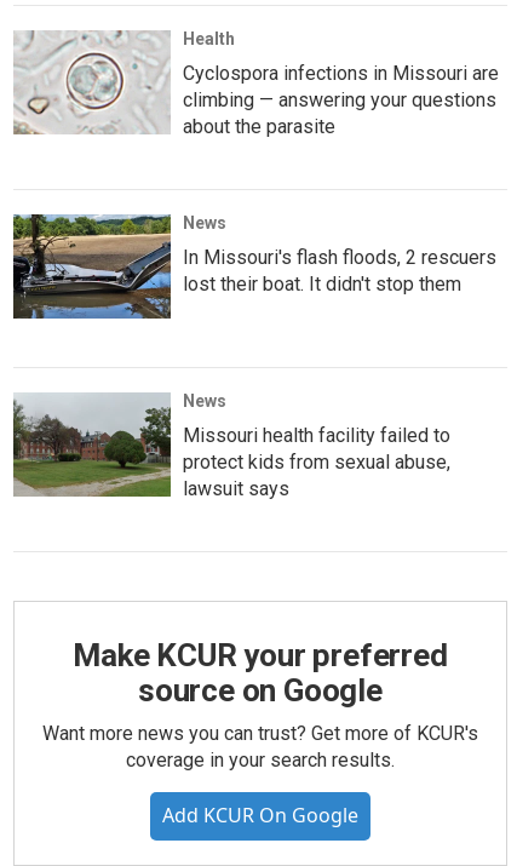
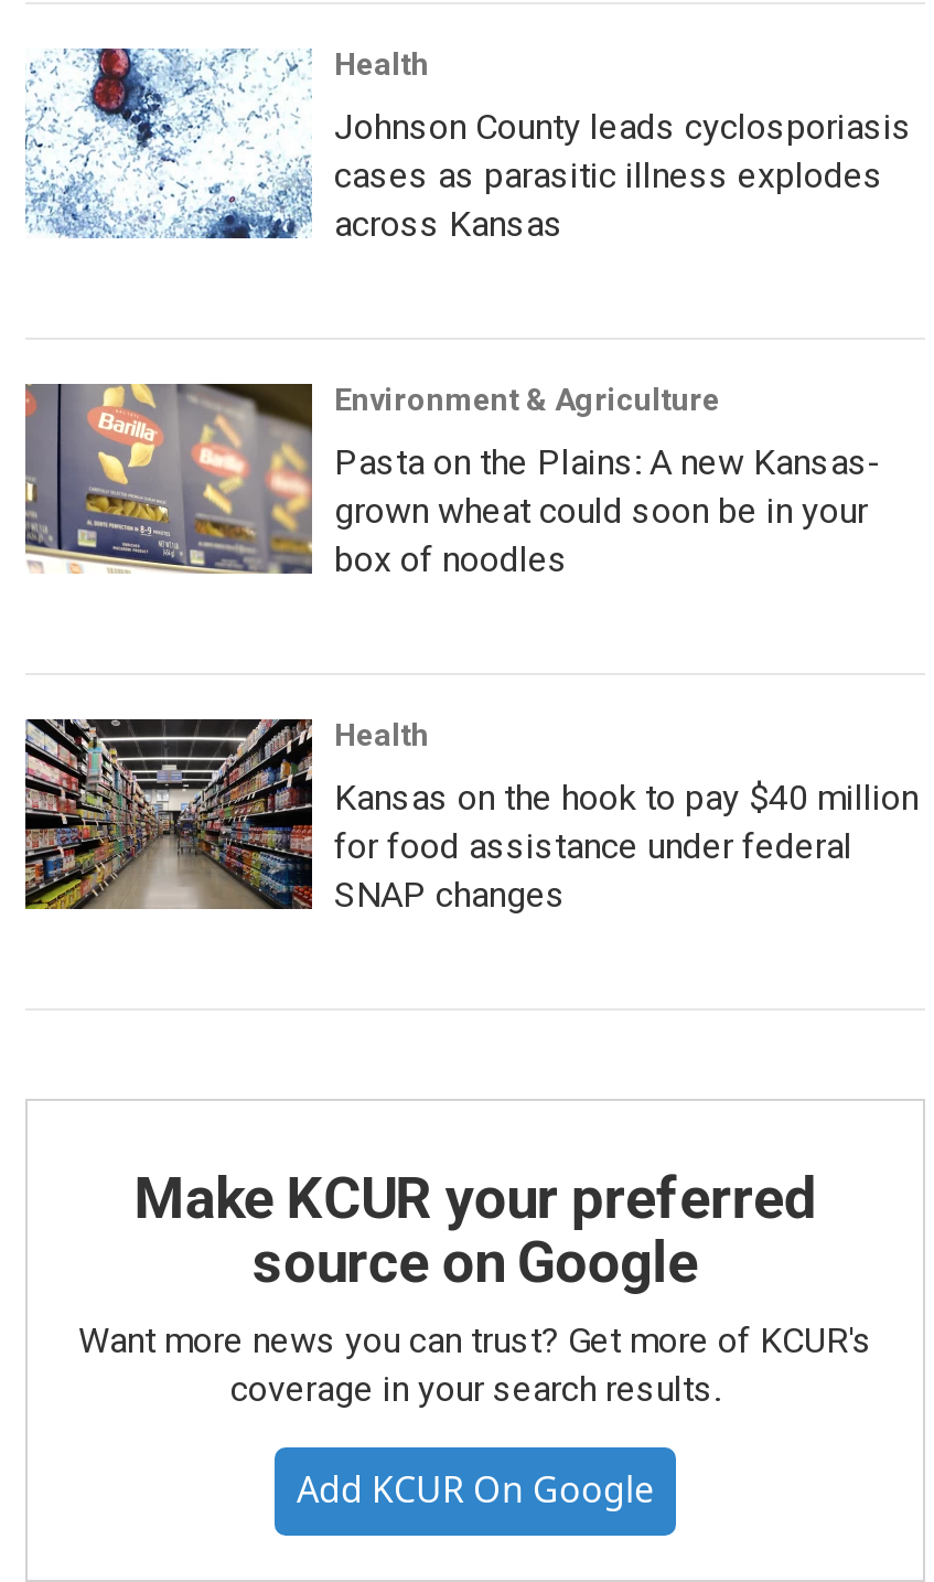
[12,29,499,138] [image] | Cyclospora infections in Missouri are | climbing — answering your questions | about the parasite -> [25,46,912,245] [image] | Johnson County leads cyclosporiasis | cases as parasitic illness explodes | across Kansas
[12,213,226,320] [image] | News -> [23,382,720,576] [image] | Environment & Agriculture
[183,246,496,296] In Missouri's flash floods, 2 rescuers | lost their boat. It didn't stop them -> [334,442,881,581] Pasta on the Plains: A new Kansas- | grown wheat could soon be in your | box of noodles
[13,391,226,498] [image] | News -> [23,717,429,911] [image] | Health
[183,424,450,500] Missouri health facility failed to | protect kids from sexual abuse, | lawsuit says -> [334,777,919,916] Kansas on the hook to pay $40 million | for food assistance under federal | SNAP changes

